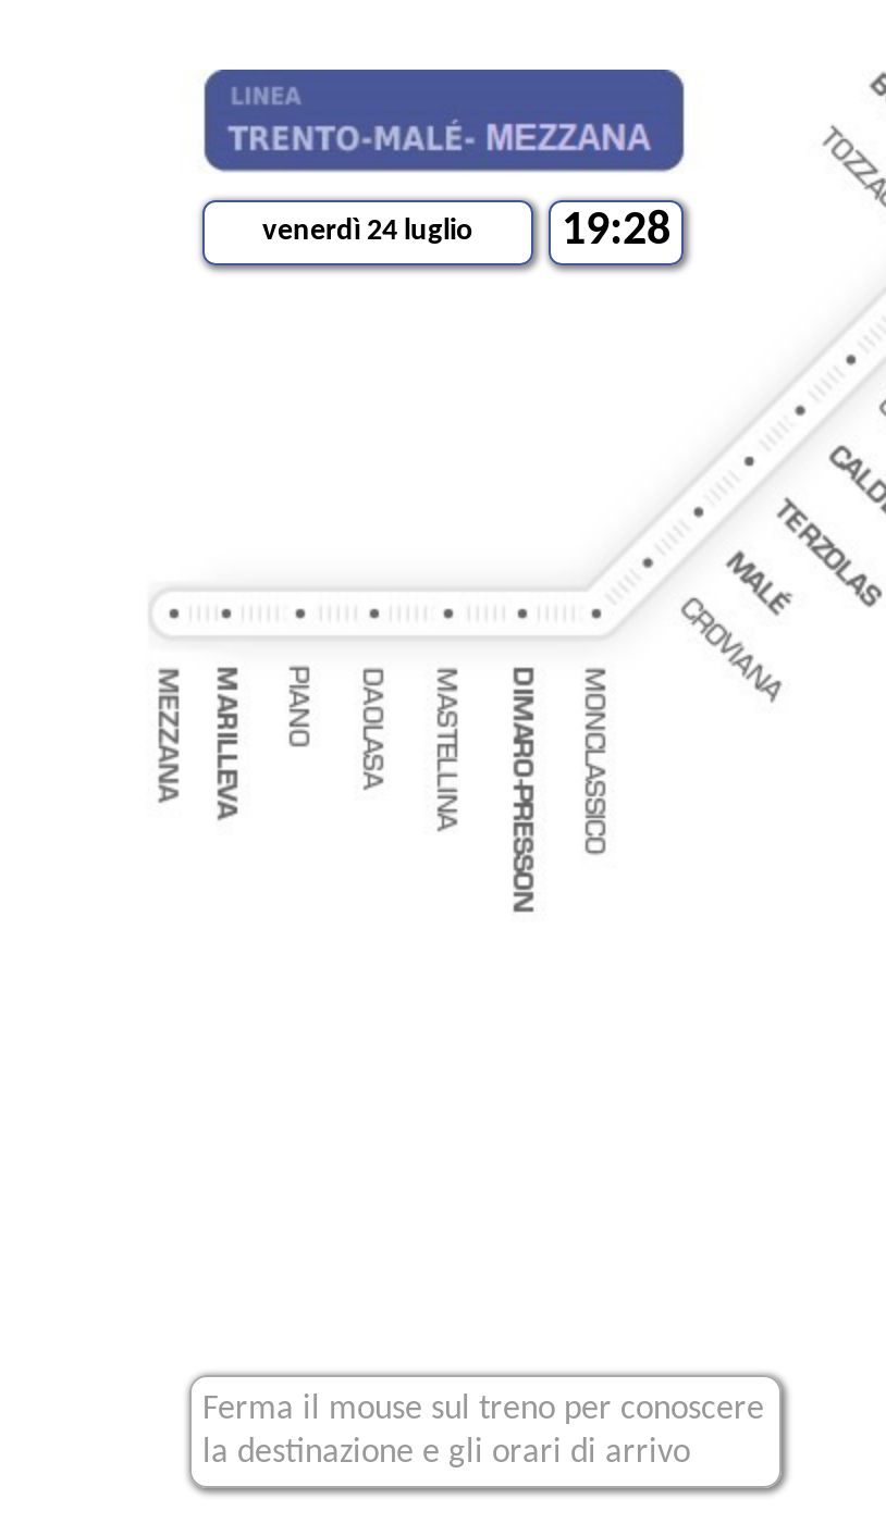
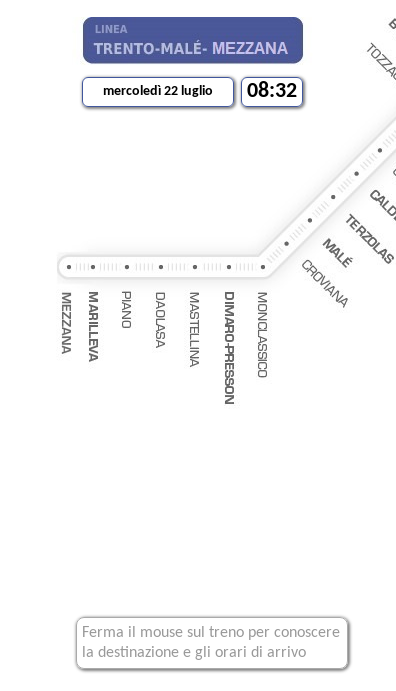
[262,215,473,248] venerdì 24 luglio -> [103,84,213,99] mercoledì 22 luglio
[562,207,670,257] 19:28 -> [247,80,297,103] 08:32

